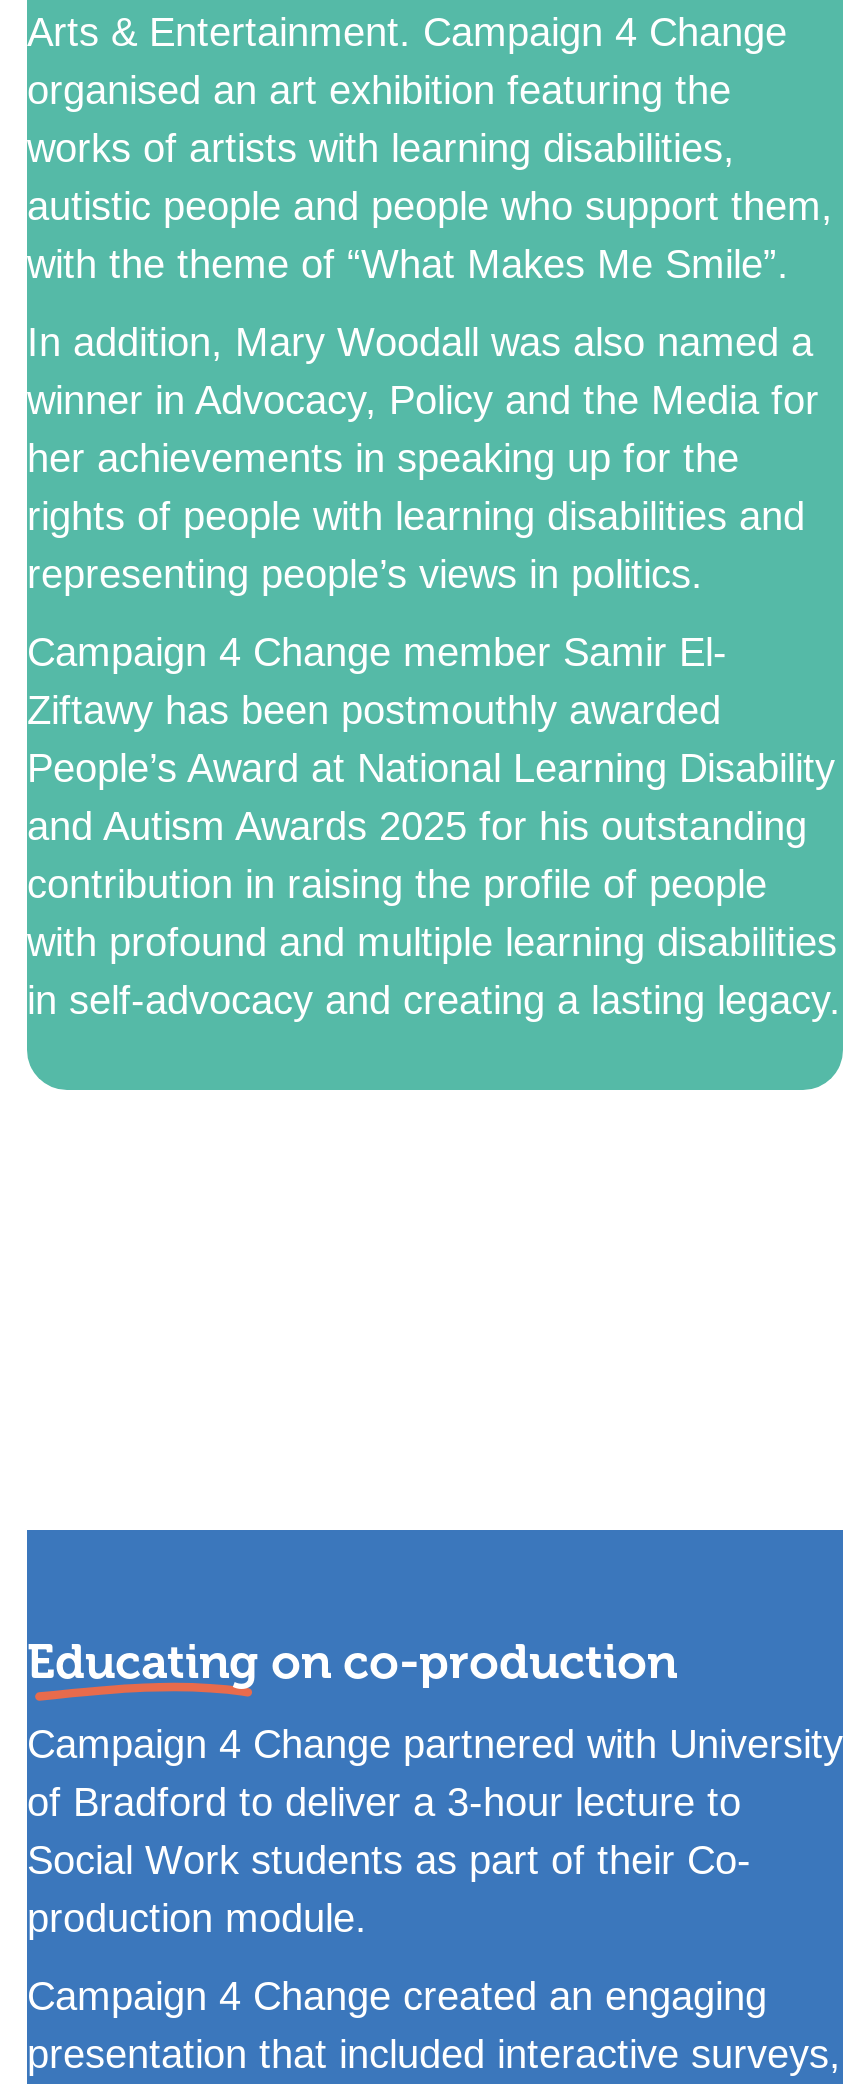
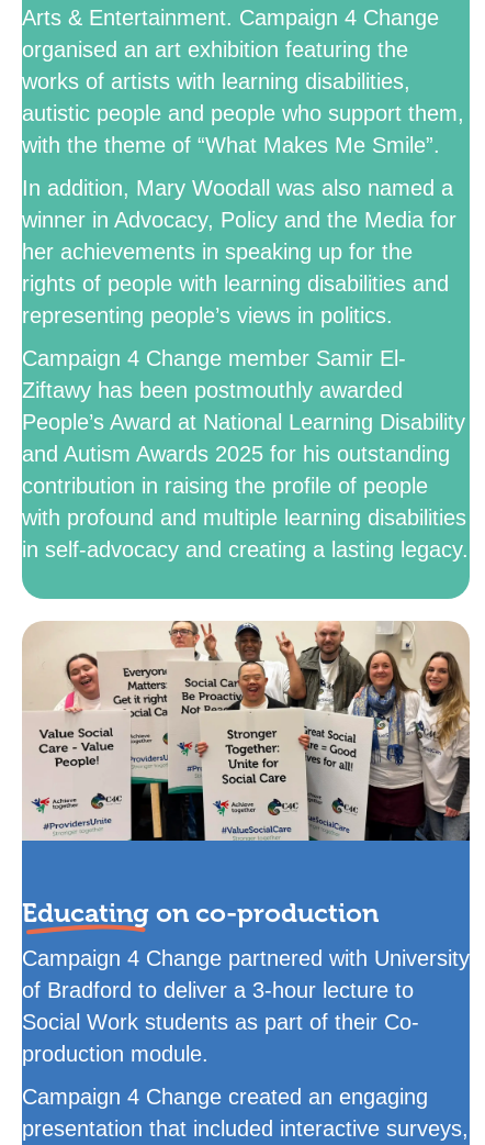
none -> [22,620,471,842] [image]

